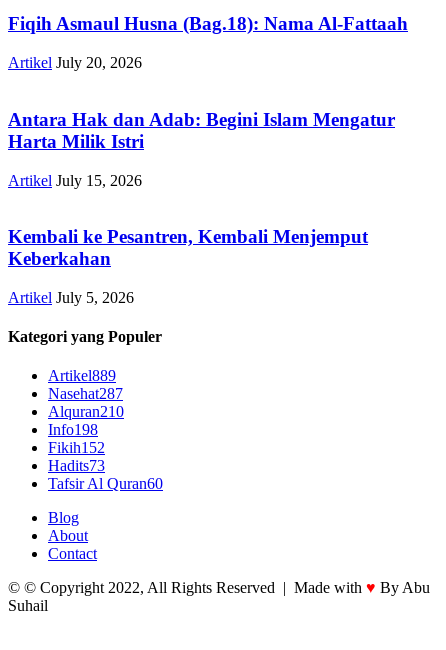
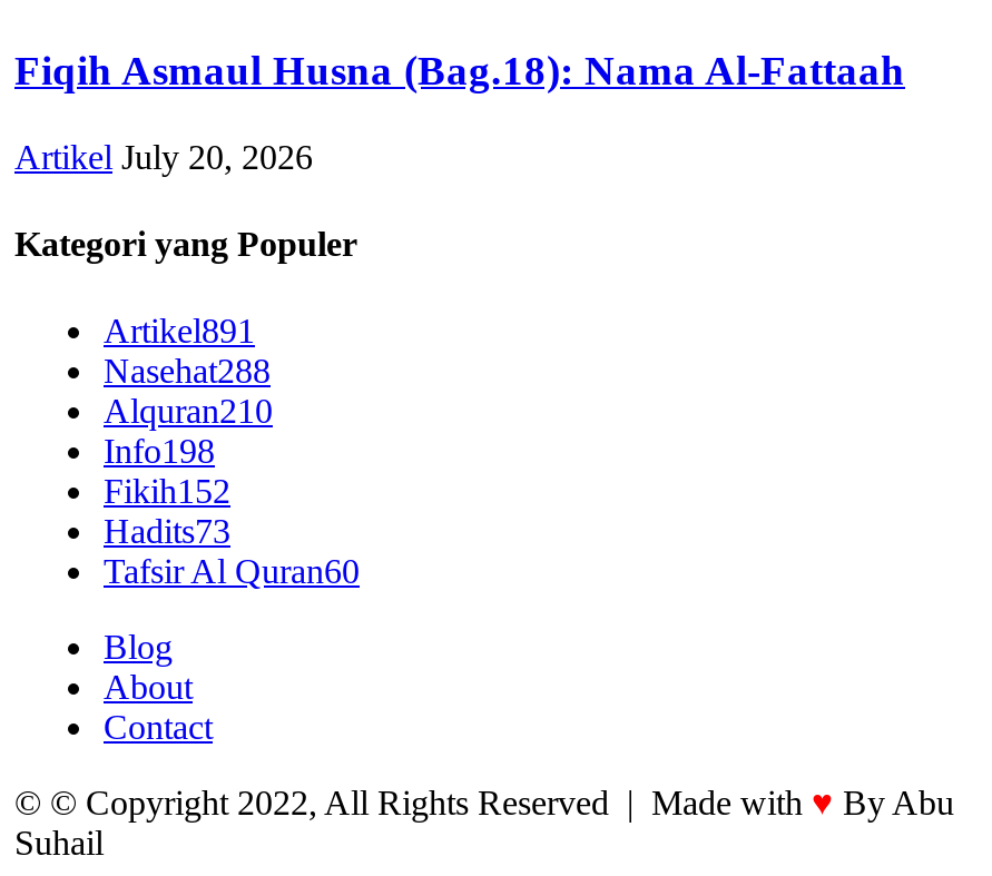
[8,109,395,306] Antara Hak dan Adab: Begini Islam Mengatur | Harta Milik Istri | Artikel July 15, 2026 | Kembali ke Pesantren, Kembali Menjemput | Keberkahan | Artikel July 5, 2026 -> none
[48,367,116,384] Artikel889 -> [104,313,255,351] Artikel891
[48,385,123,402] Nasehat287 -> [104,353,271,391] Nasehat288

